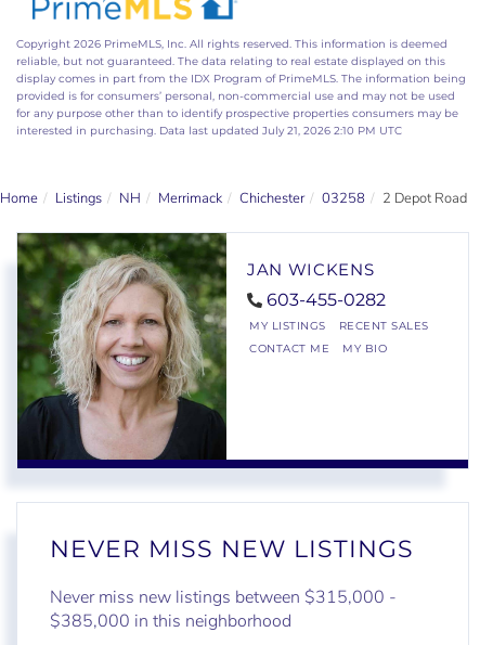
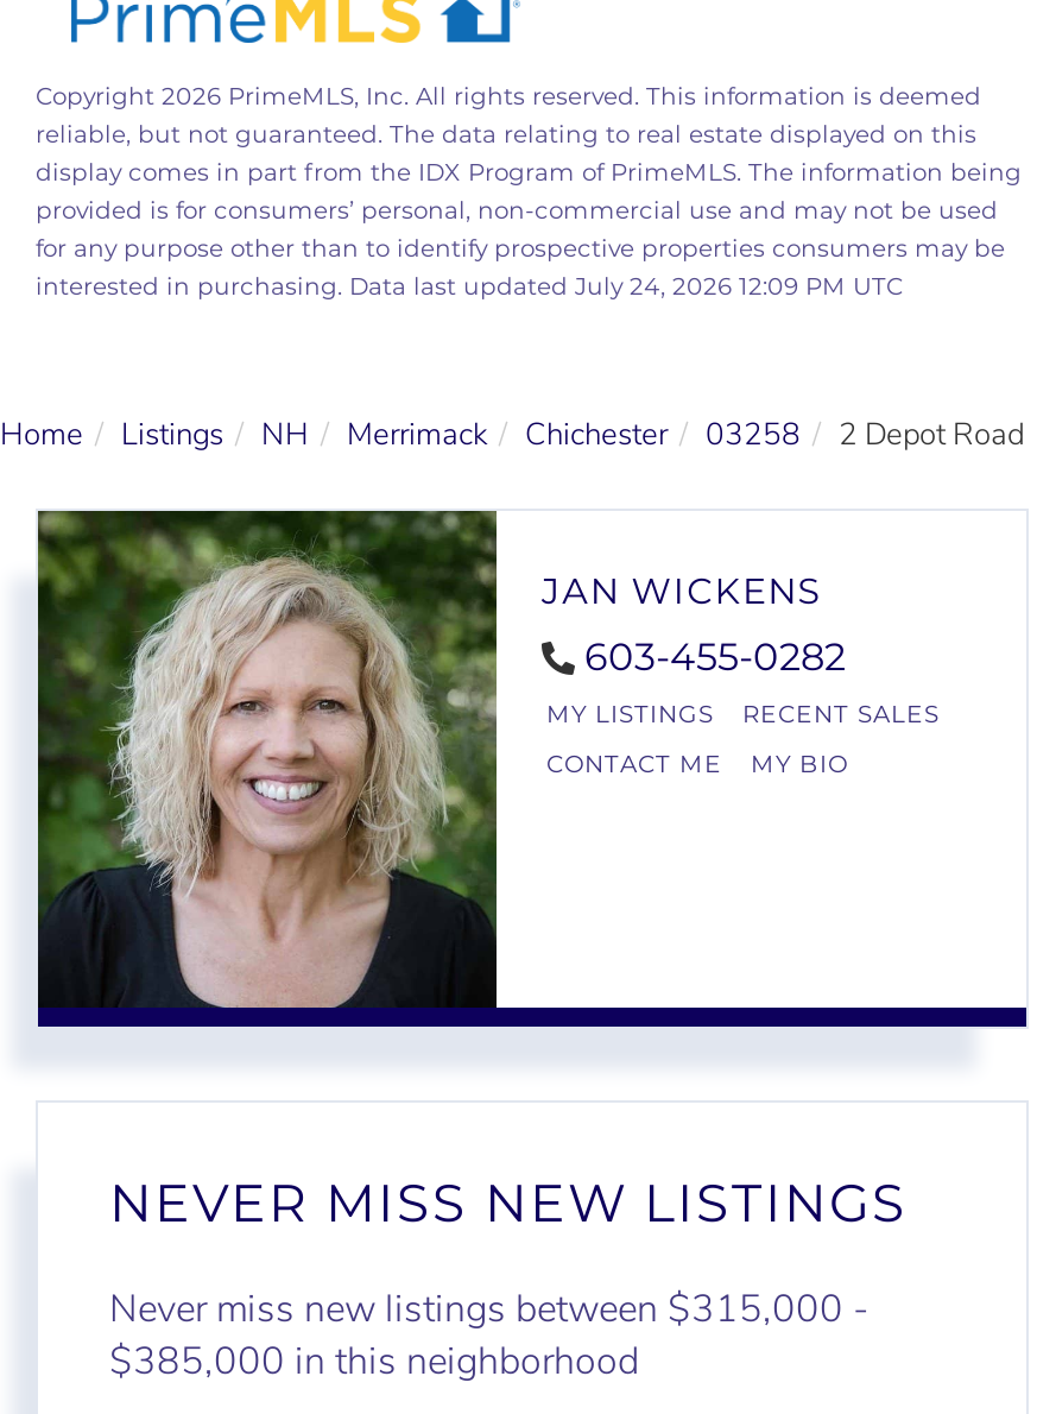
[16,124,402,138] interested in purchasing. Data last updated July 21, 2026 2:10 PM UTC -> [36,272,903,303] interested in purchasing. Data last updated July 24, 2026 12:09 PM UTC

